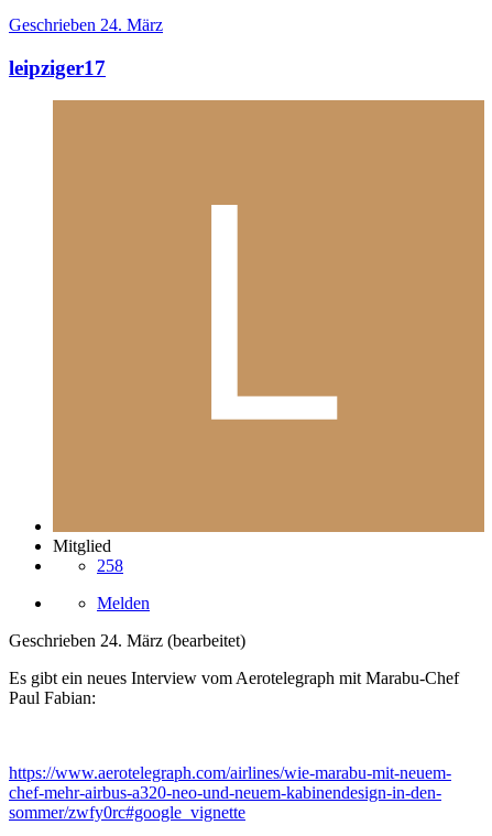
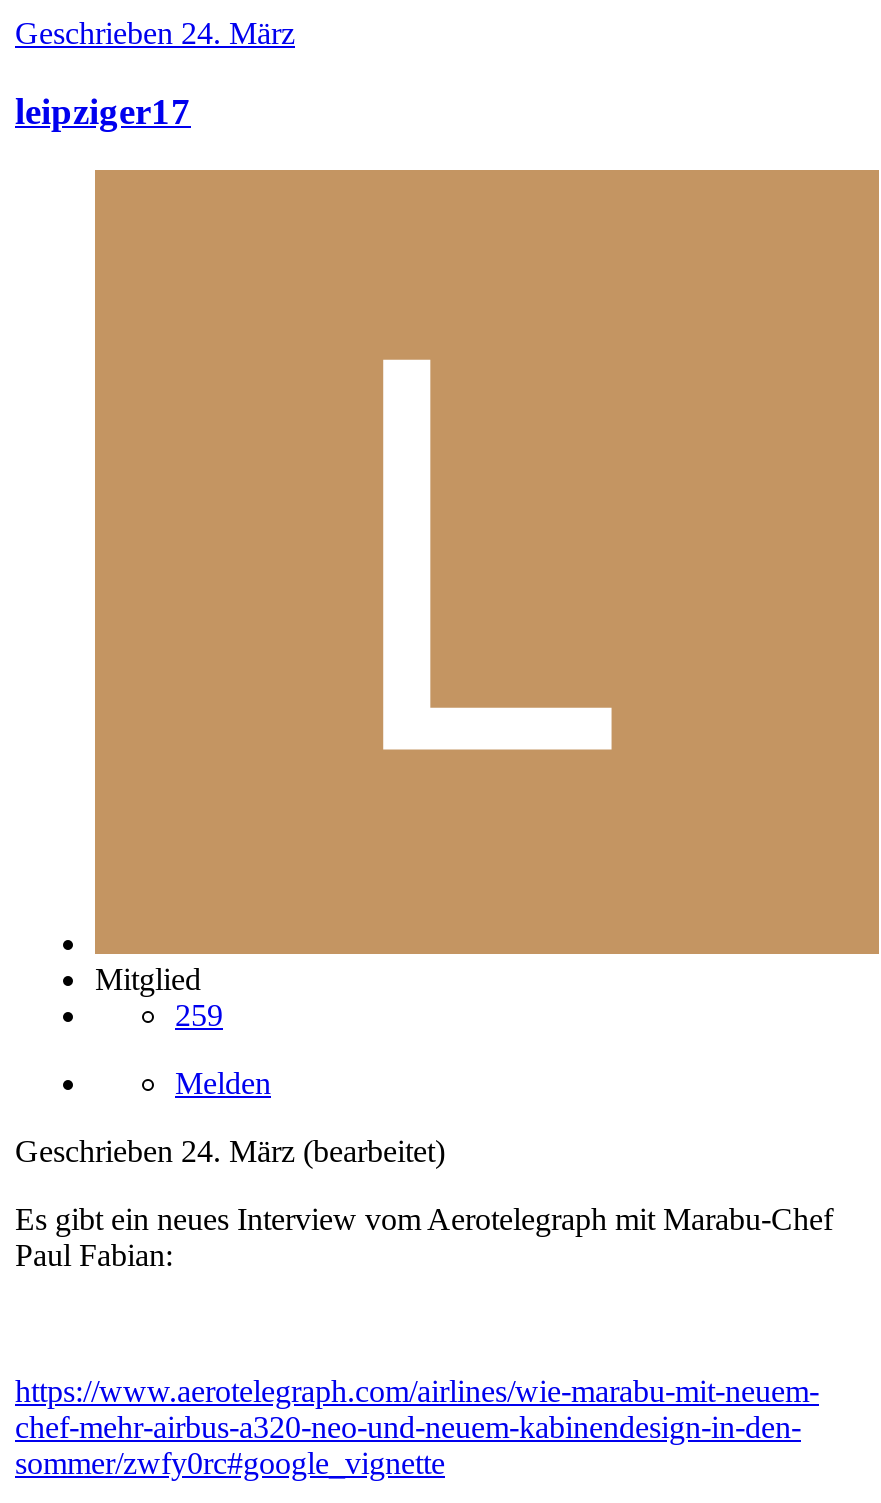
[97,557,123,575] 258 -> [175,999,223,1033] 259

